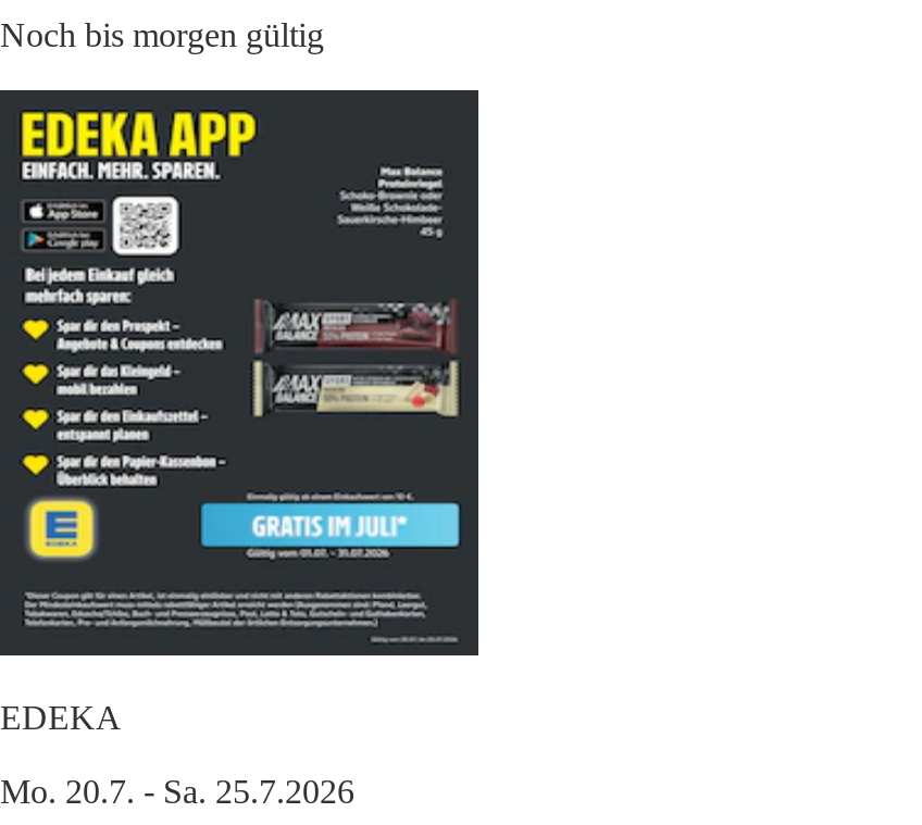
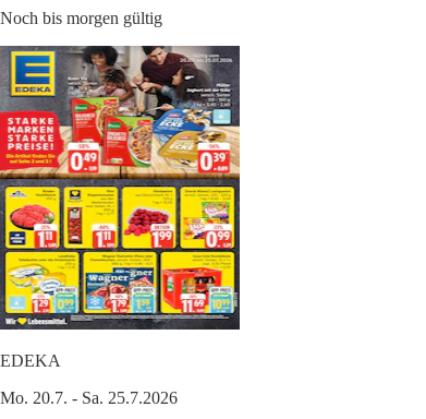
[7,90,481,653] [image] -> [3,46,241,326] [image]

